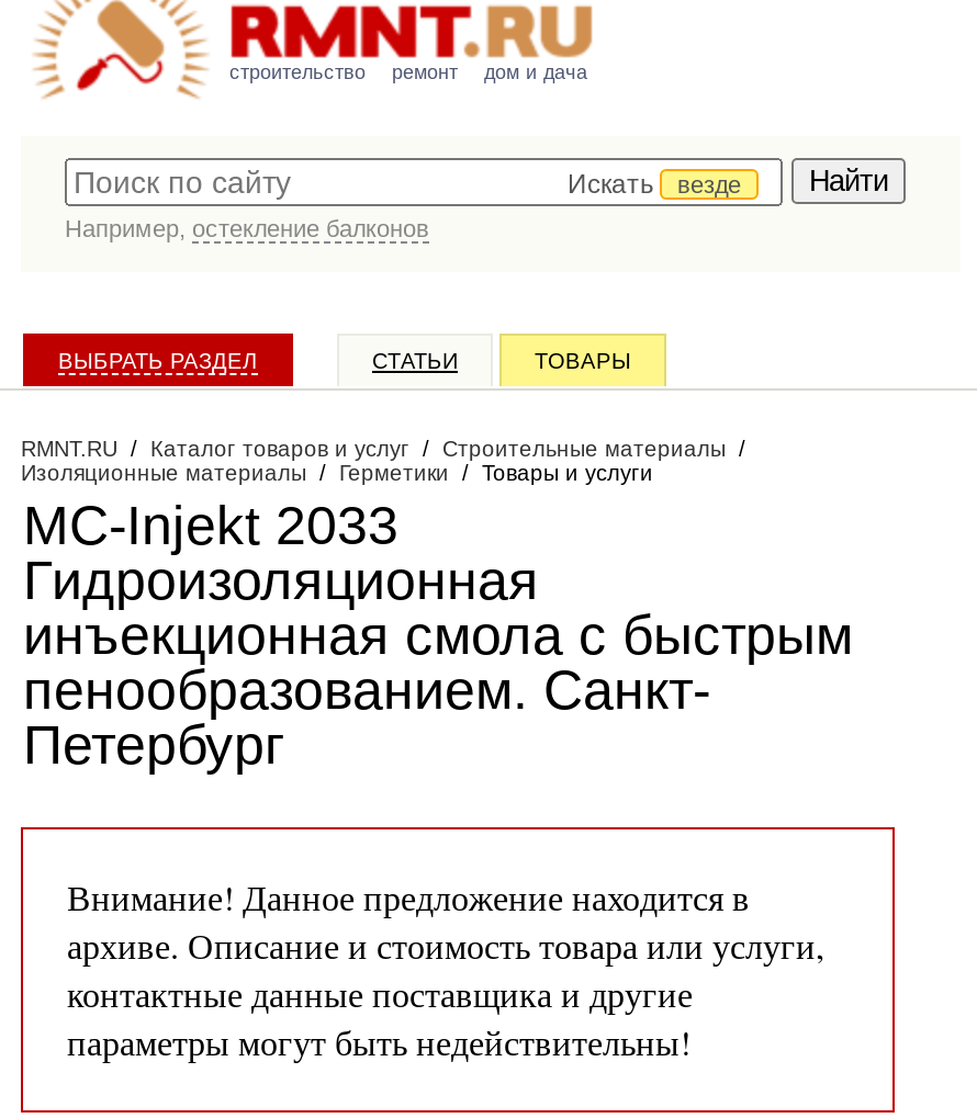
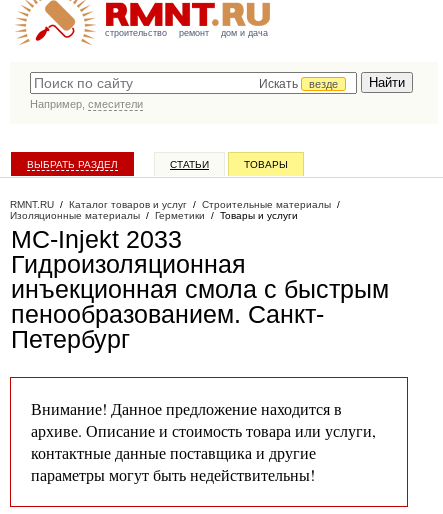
[65,215,429,241] Например, остекление балконов -> [30,98,143,110] Например, смесители

